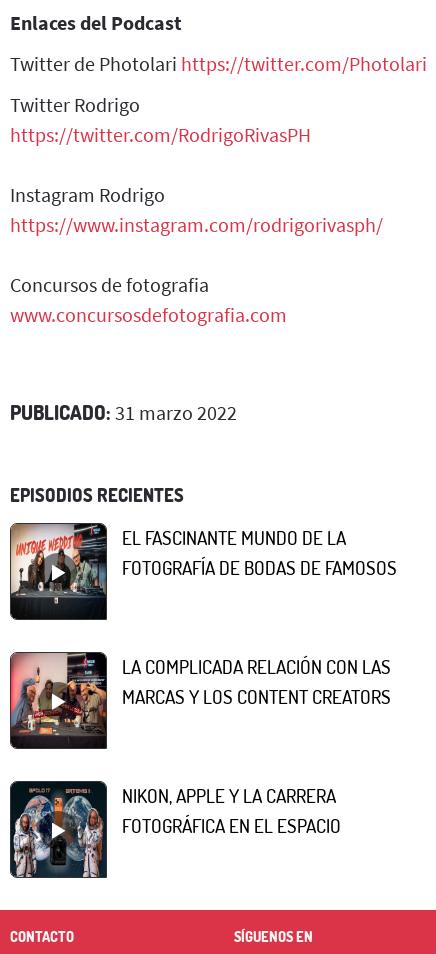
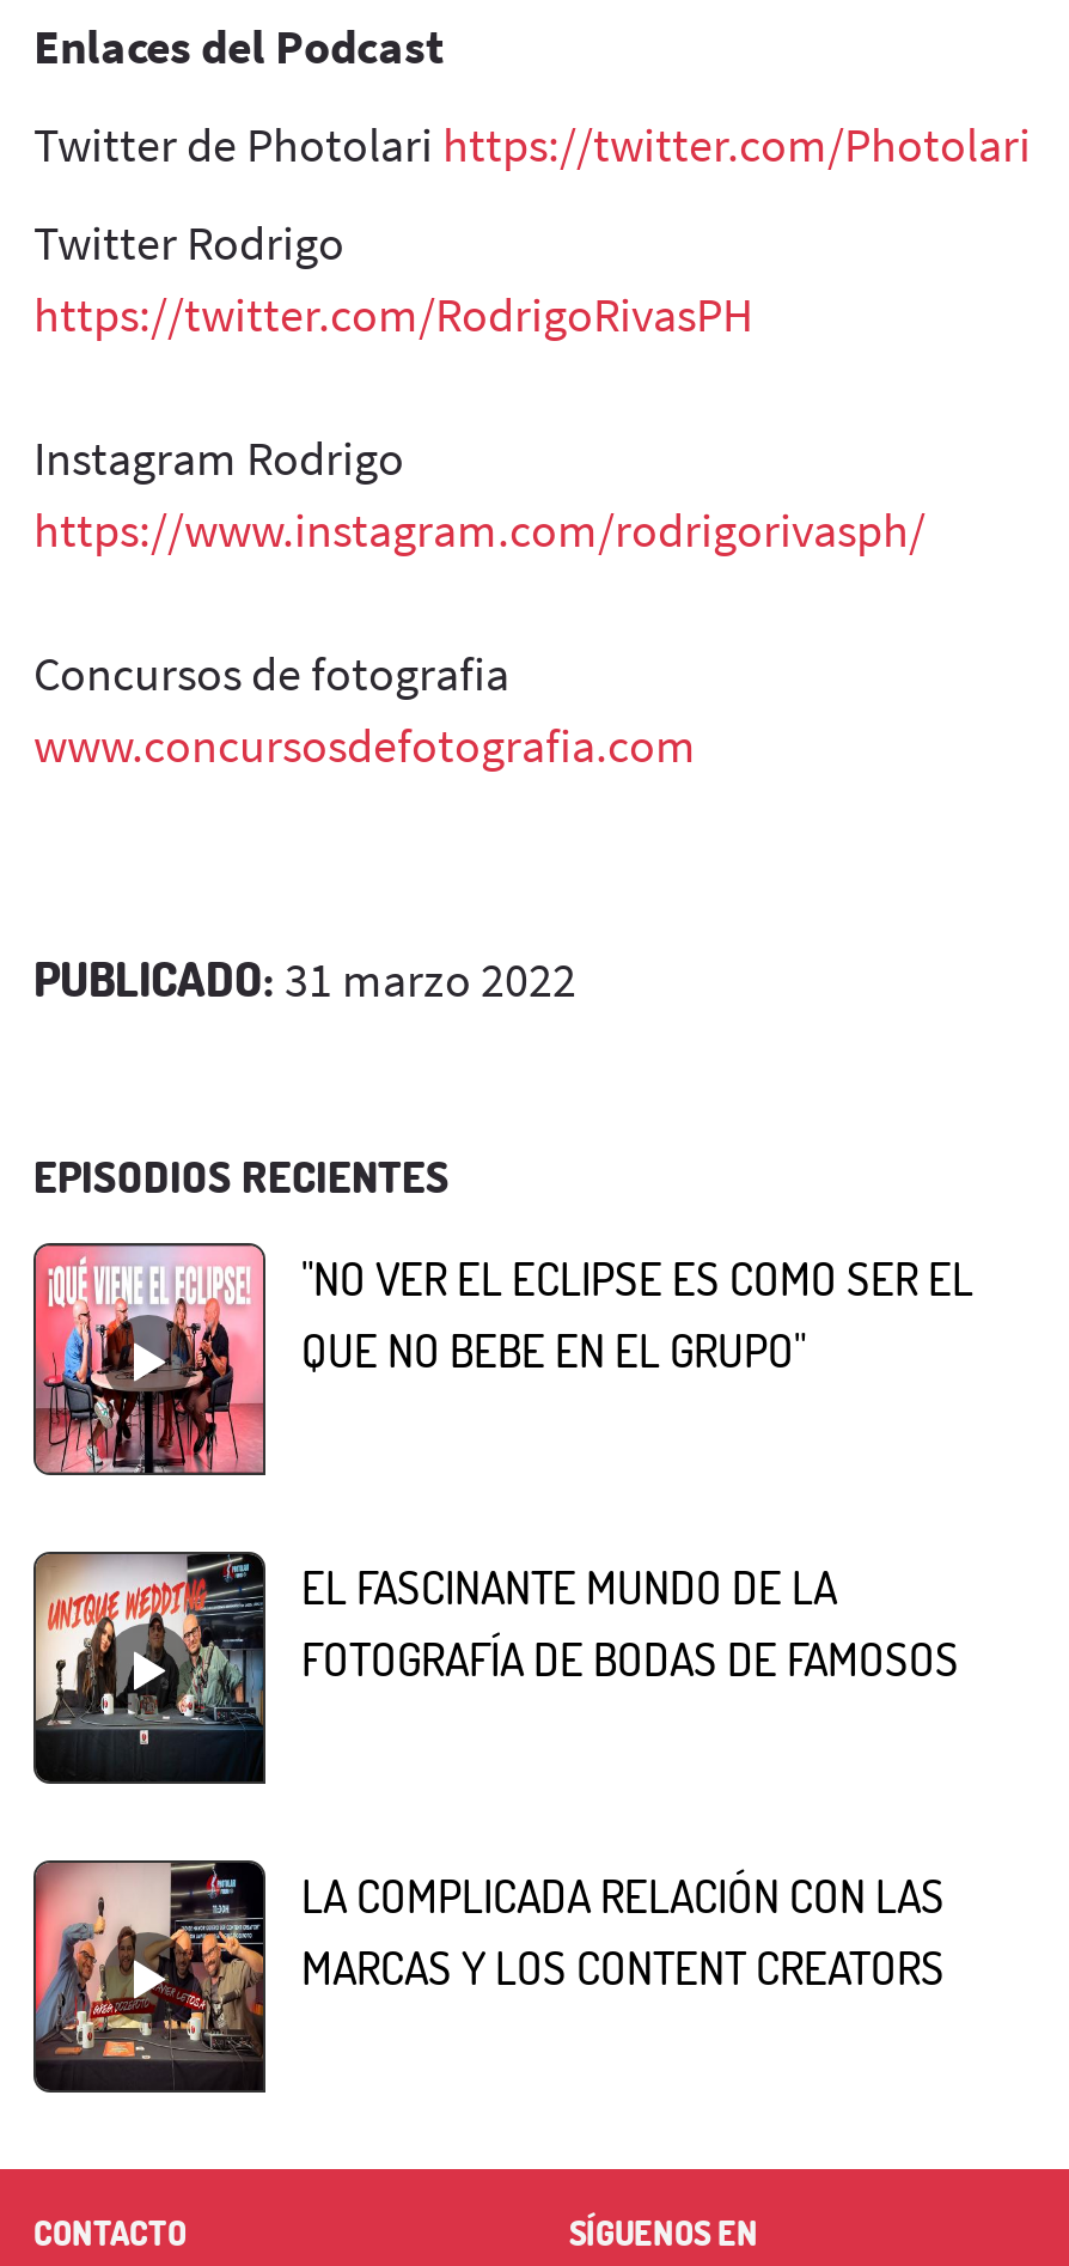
none -> [33,1243,973,1475] [image] | "NO VER EL ECLIPSE ES COMO SER EL | QUE NO BEBE EN EL GRUPO"
moved [9,523,397,709] -> [31,1552,959,1996]: [image] | EL FASCINANTE MUNDO DE LA | FOTOGRAFÍA DE BODAS DE FAMOSOS | LA COMPLICADA RELACIÓN CON LAS | MARCAS Y LOS CONTENT CREATORS
[10,781,341,878] [image] | NIKON, APPLE Y LA CARRERA | FOTOGRÁFICA EN EL ESPACIO -> none

